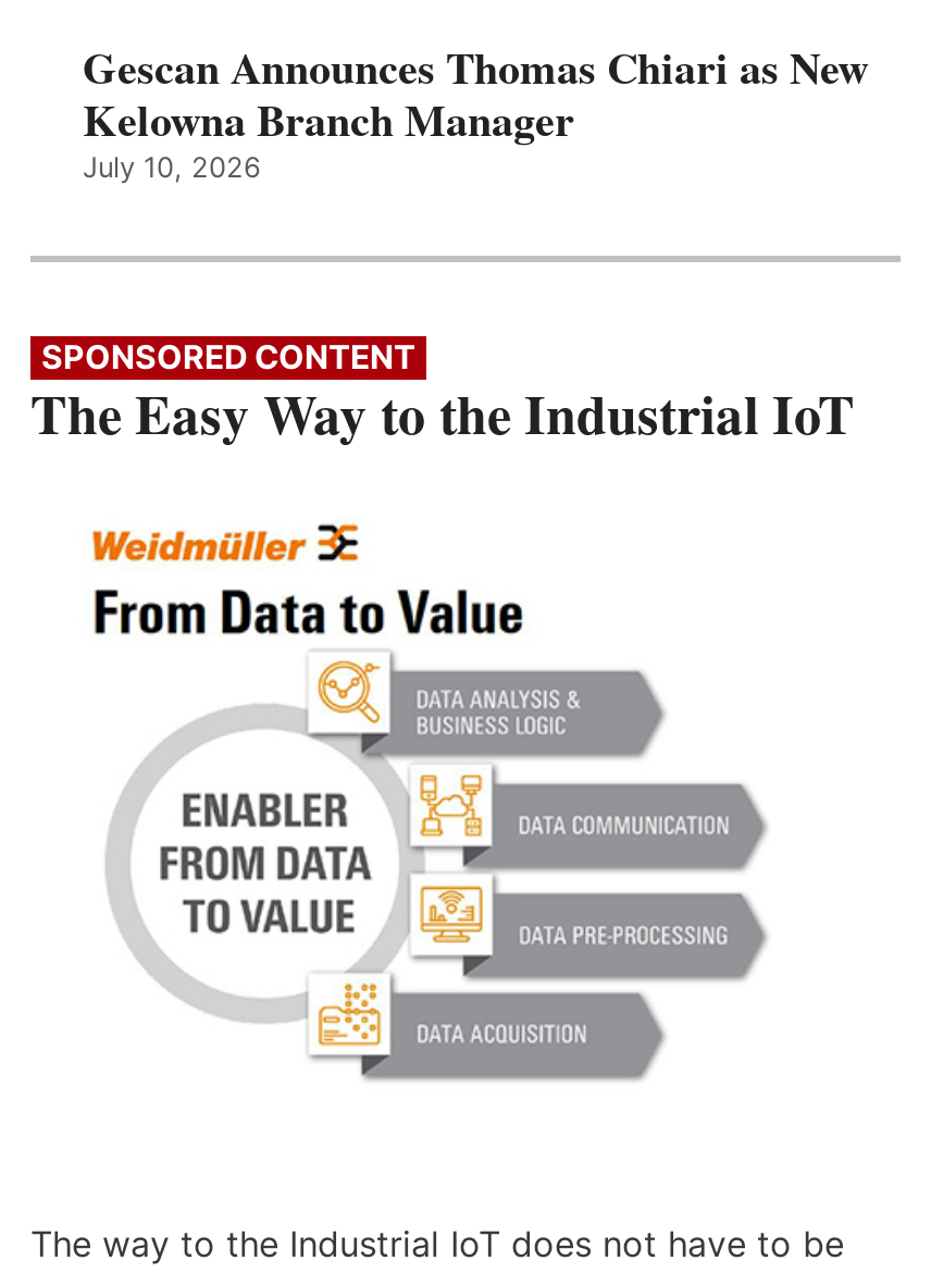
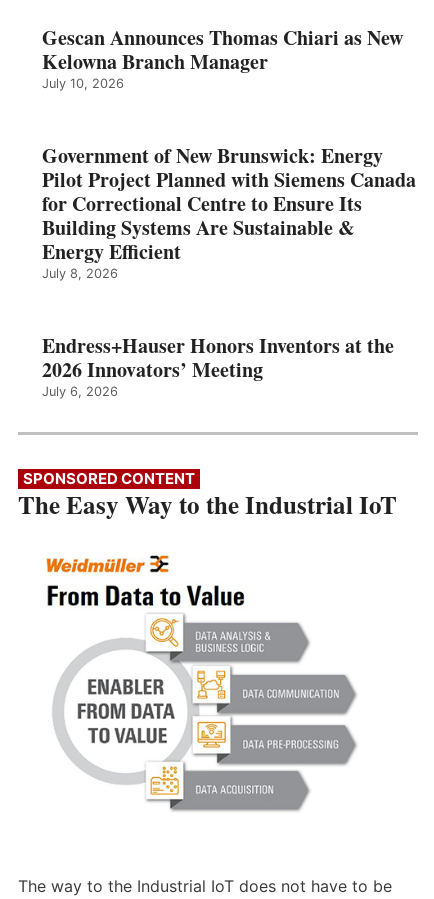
none -> [42,141,416,399] Government of New Brunswick: Energy | Pilot Project Planned with Siemens Canada | for Correctional Centre to Ensure Its | Building Systems Are Sustainable & | Energy Efficient | July 8, 2026 | Endress+Hauser Honors Inventors at the | 2026 Innovators’ Meeting | July 6, 2026

